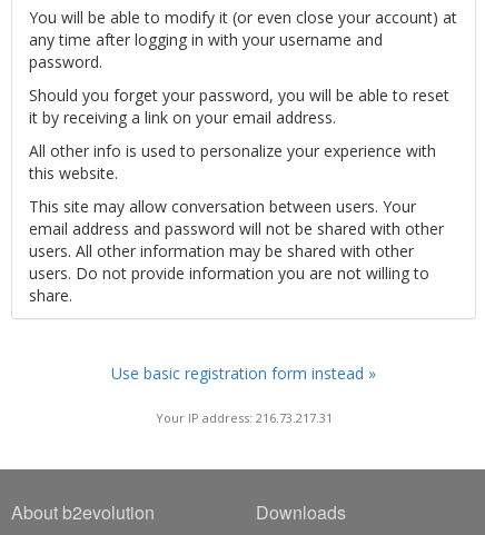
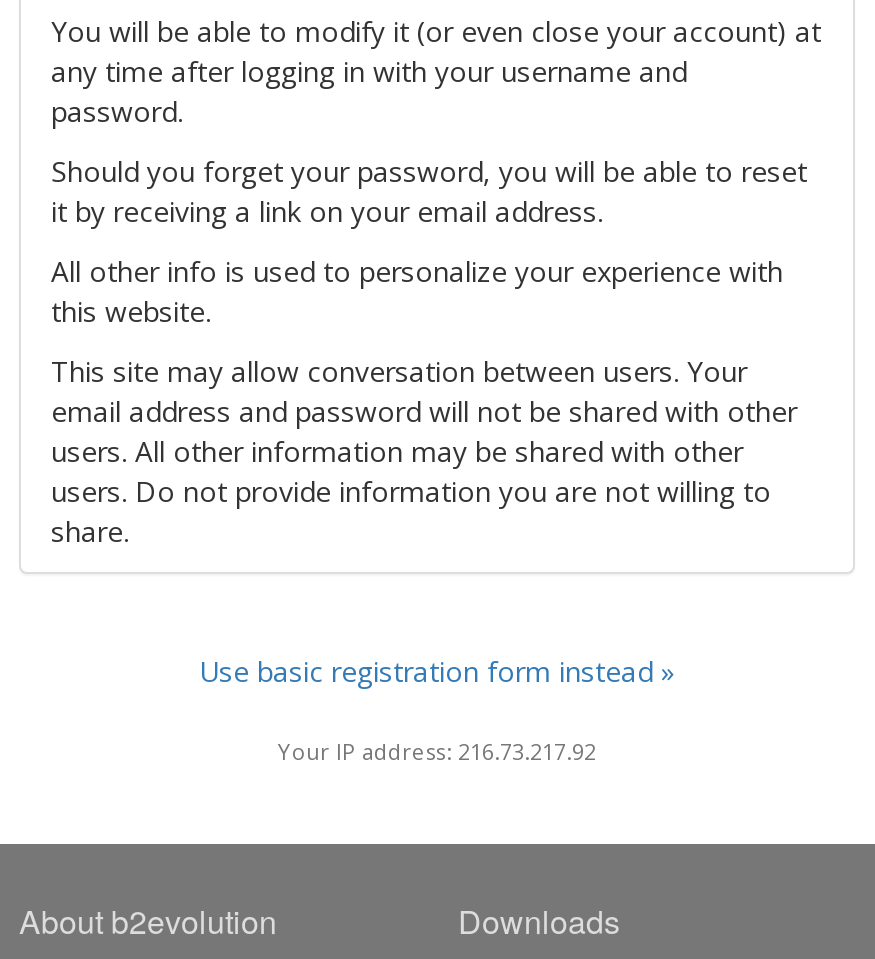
[155,409,332,426] Your IP address: 216.73.217.31 -> [278,736,596,766] Your IP address: 216.73.217.92

